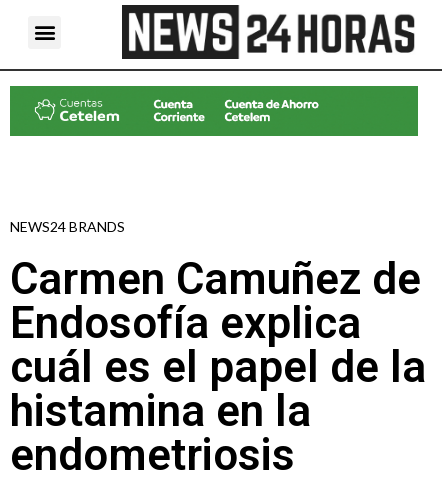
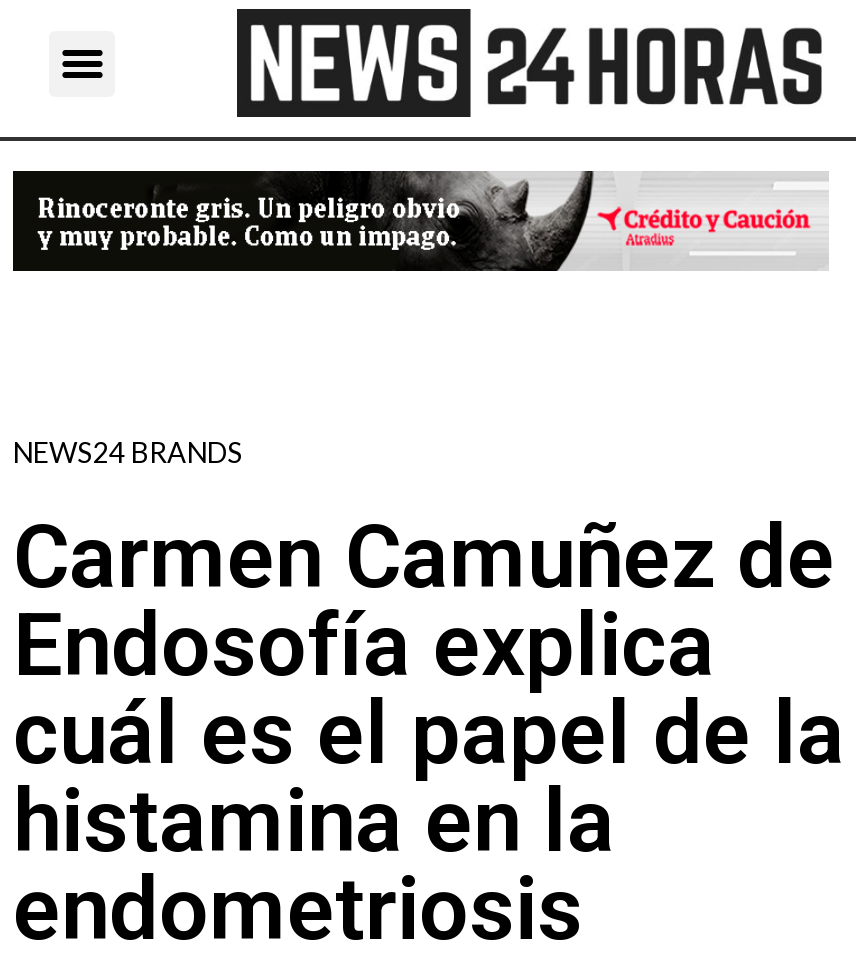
[9,85,419,137] [image] -> [11,169,829,273] [image]

